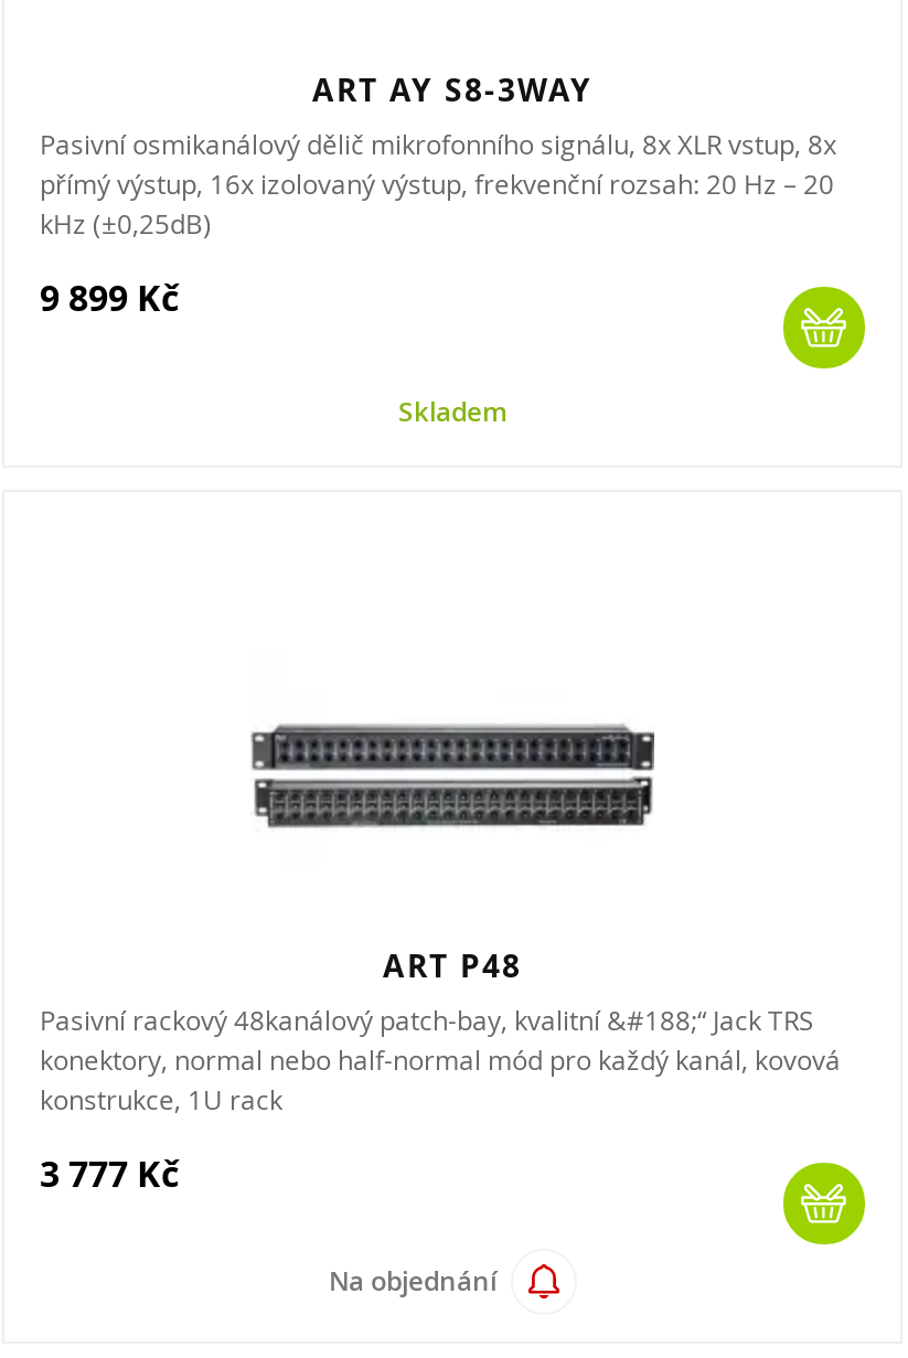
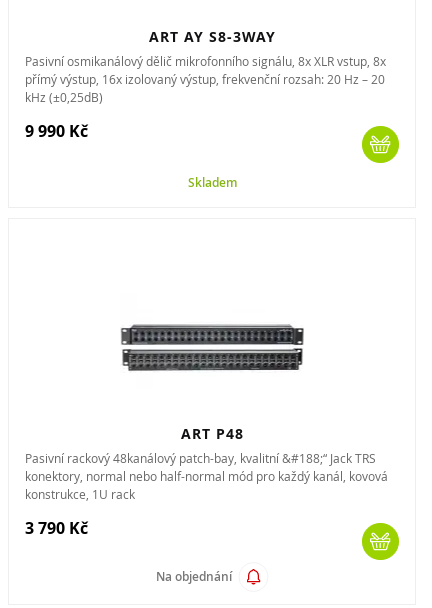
[40,274,179,323] 9 899 Kč -> [25,120,88,142] 9 990 Kč
[40,1150,179,1198] 3 777 Kč -> [25,517,88,539] 3 790 Kč

